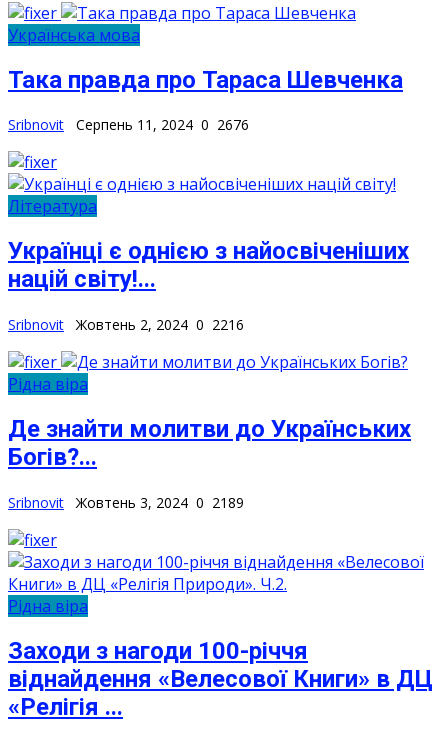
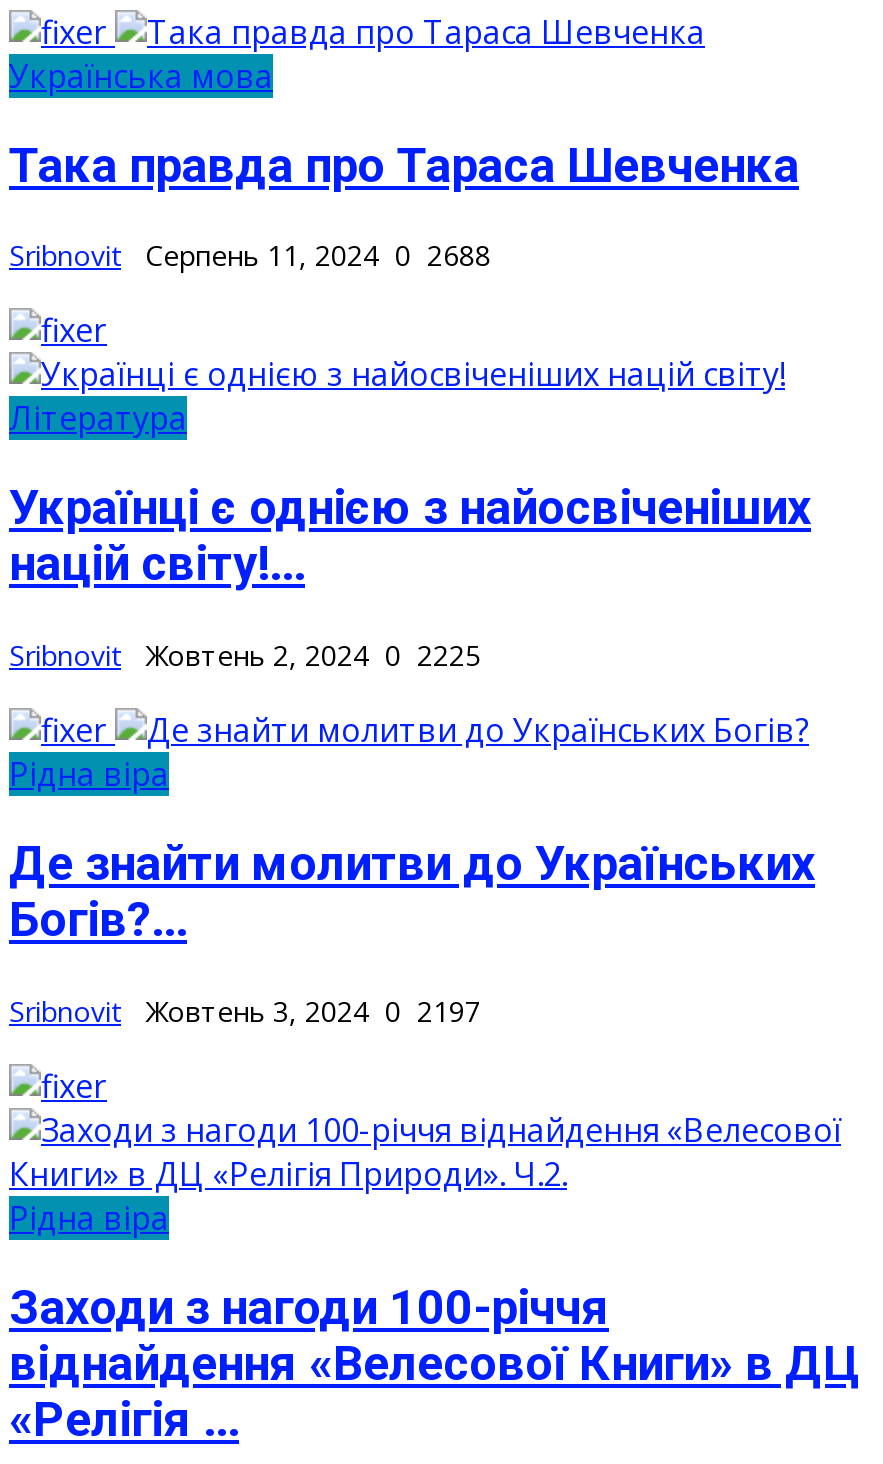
[8,115,249,134] Sribnovit Серпень 11, 2024 0 2676 -> [9,237,491,275] Sribnovit Серпень 11, 2024 0 2688
[8,315,244,334] Sribnovit Жовтень 2, 2024 0 2216 -> [9,637,481,675] Sribnovit Жовтень 2, 2024 0 2225
[8,493,244,512] Sribnovit Жовтень 3, 2024 0 2189 -> [9,992,481,1030] Sribnovit Жовтень 3, 2024 0 2197

